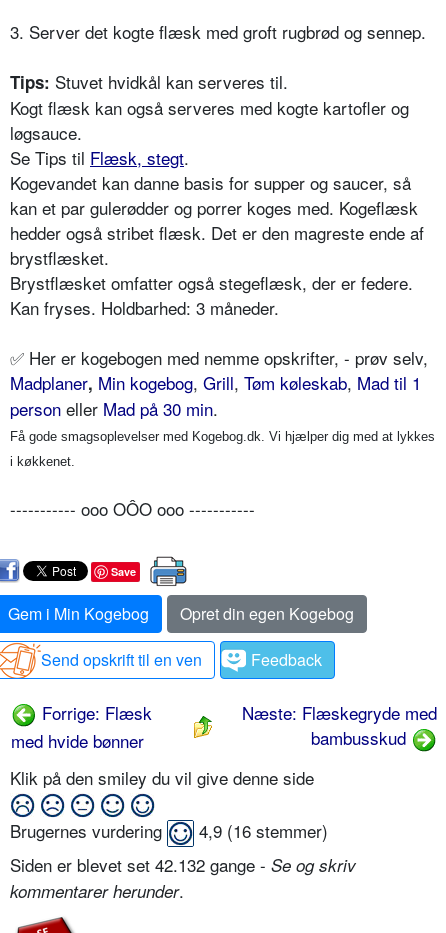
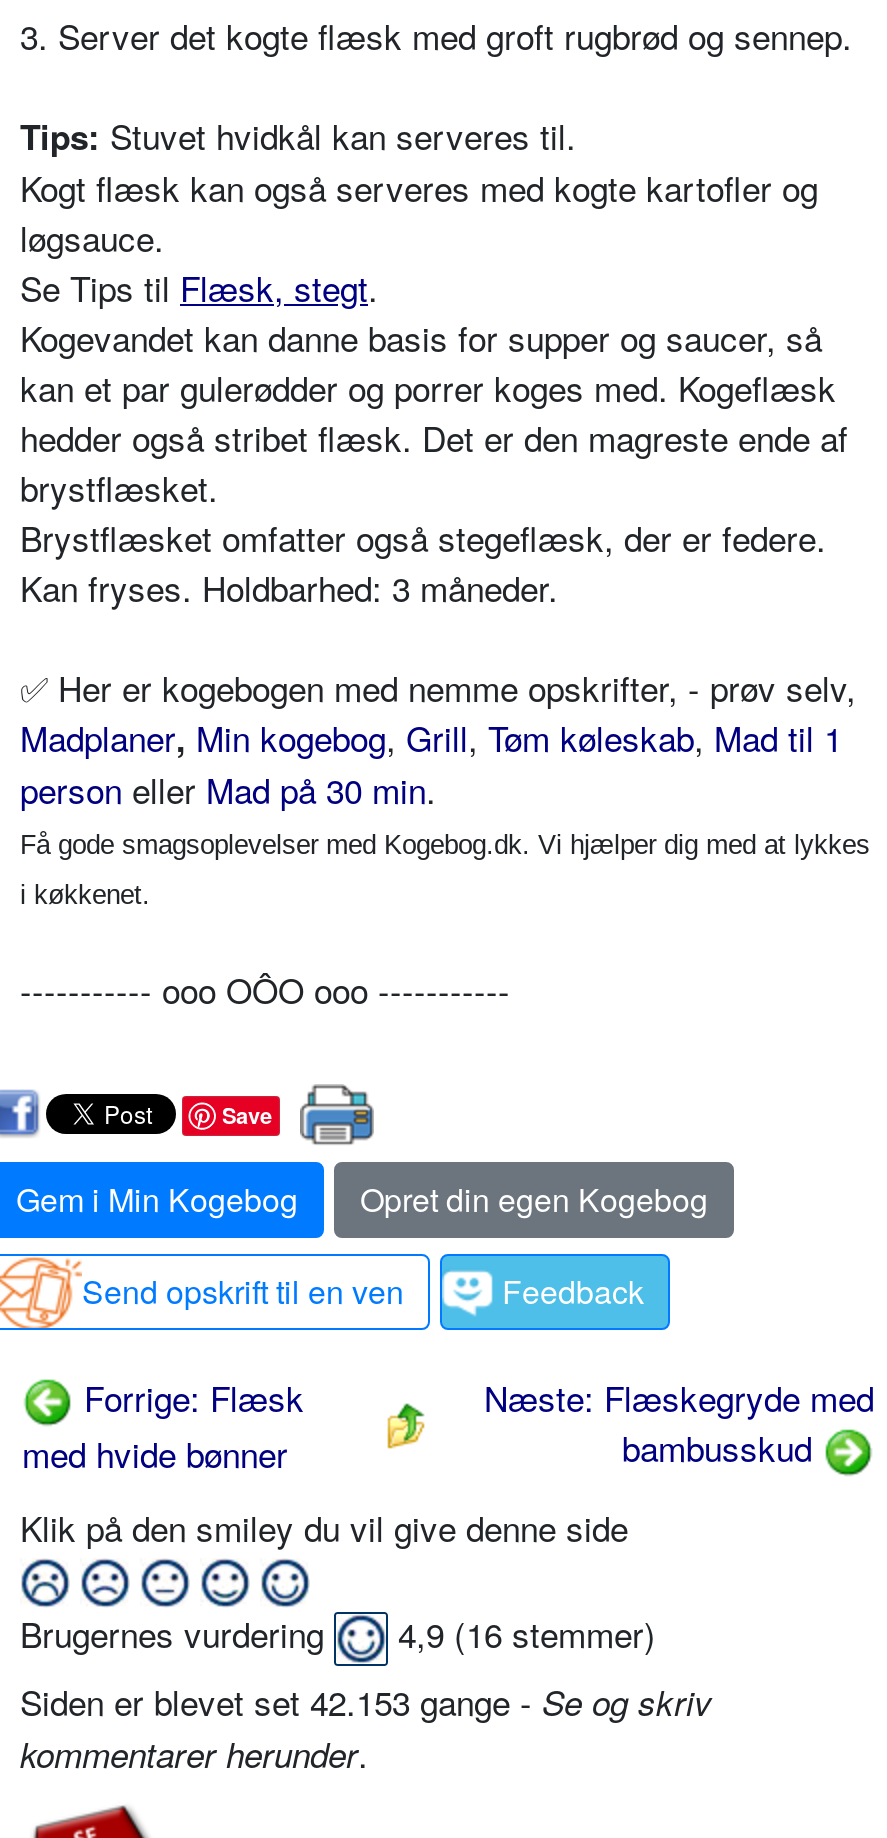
[10,852,356,877] Siden er blevet set 42.132 gange - Se og skriv -> [20,1676,712,1726] Siden er blevet set 42.153 gange - Se og skriv

